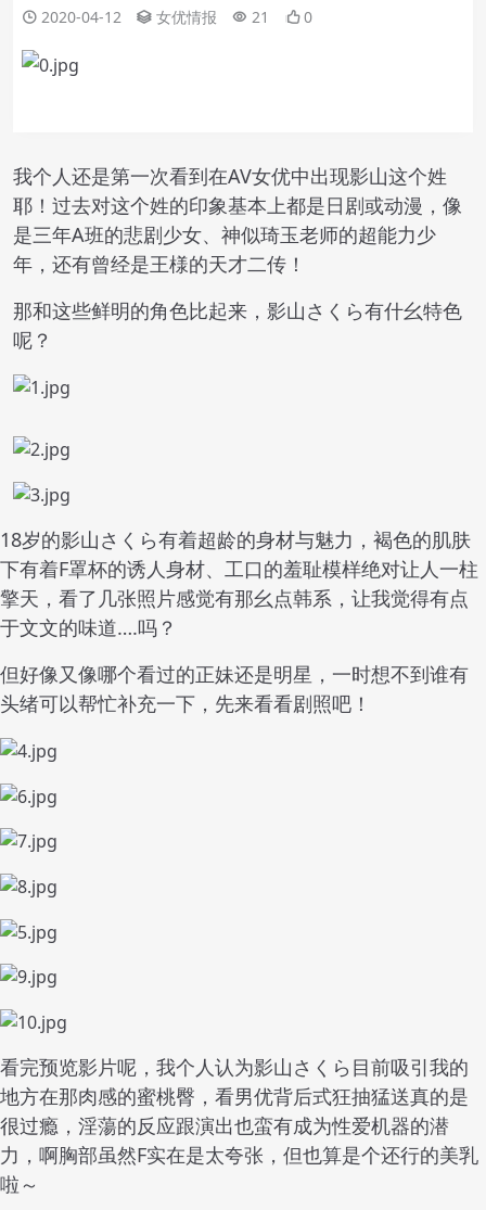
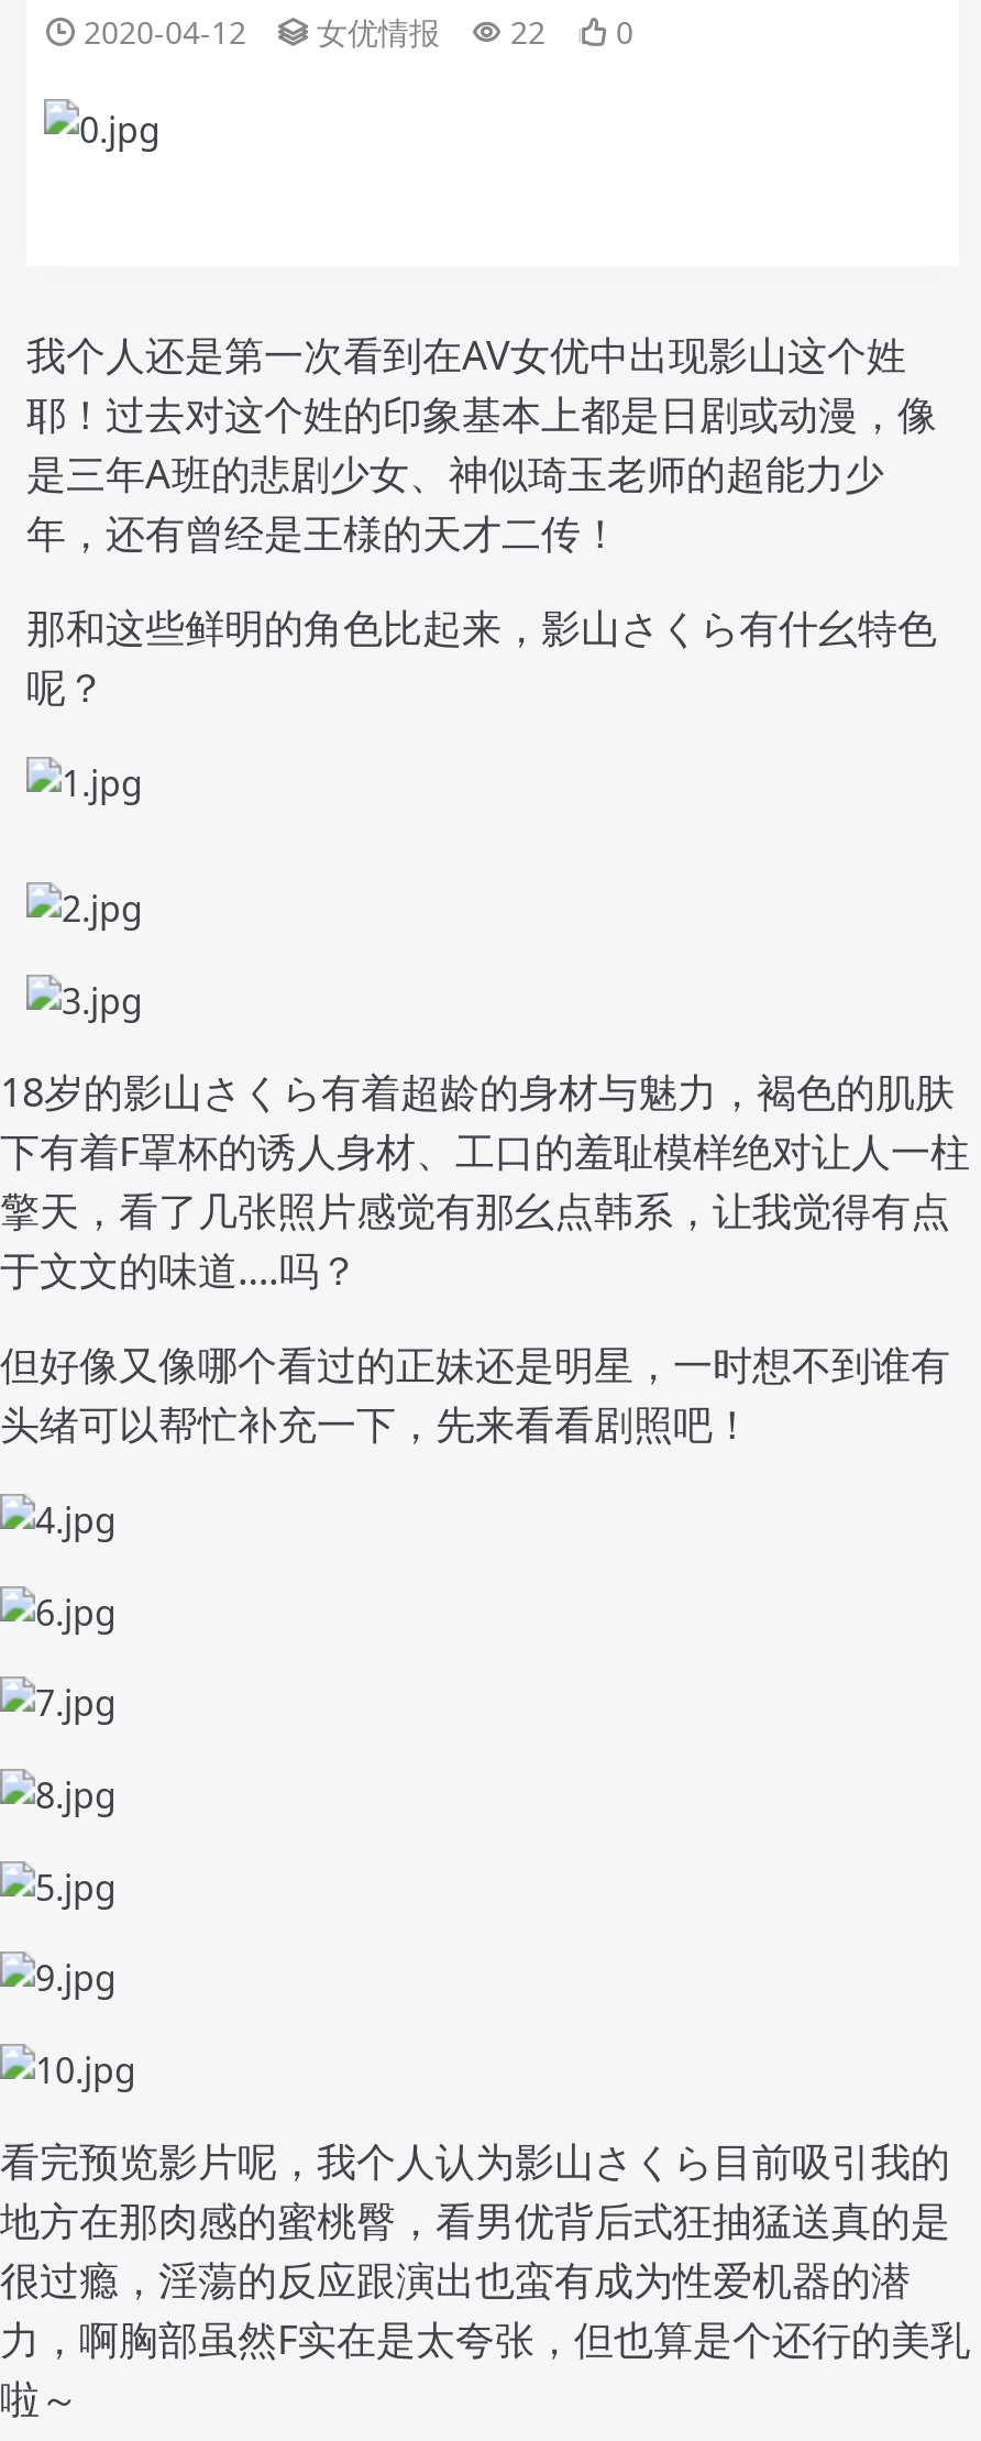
[41,7,312,27] 2020-04-12 女优情报 21 0 -> [84,11,633,53] 2020-04-12 女优情报 22 0

